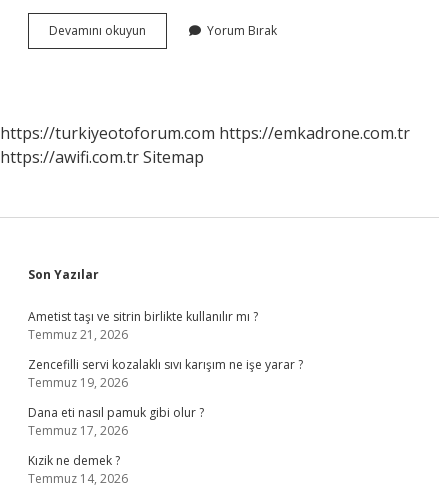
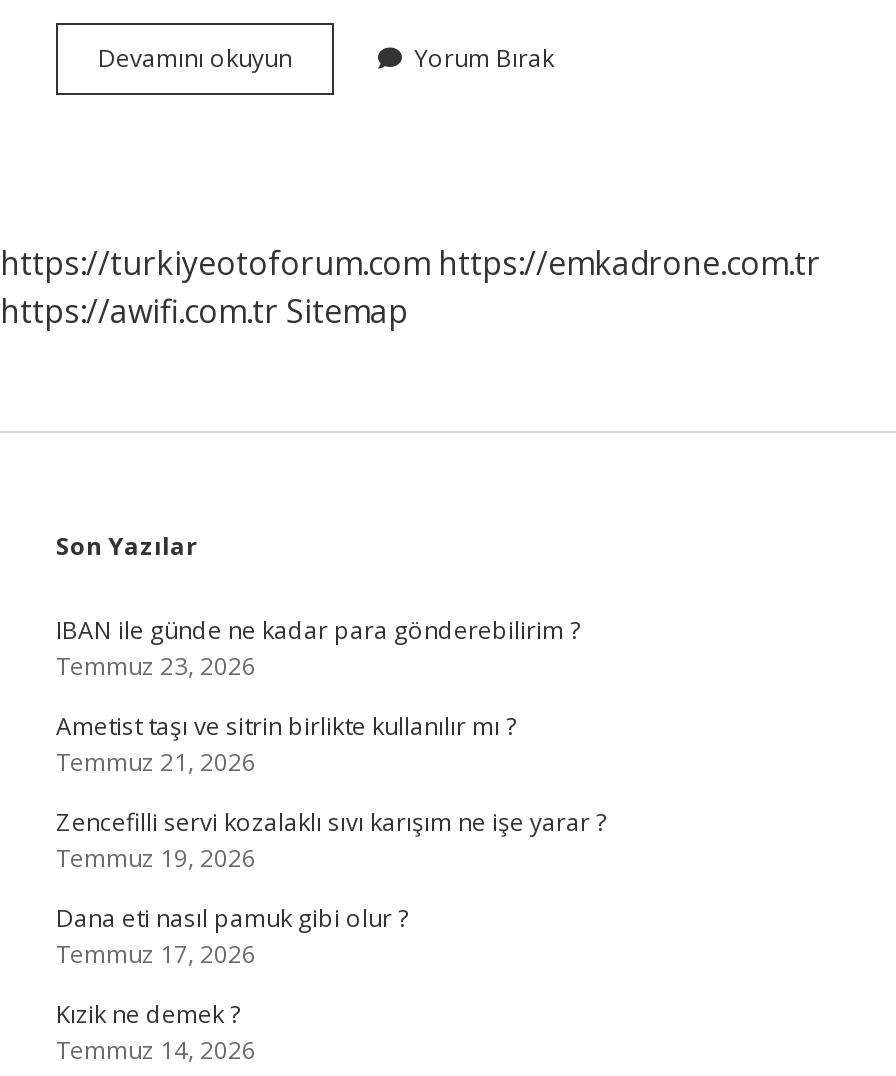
none -> [56,613,580,683] IBAN ile günde ne kadar para gönderebilirim ? | Temmuz 23, 2026

